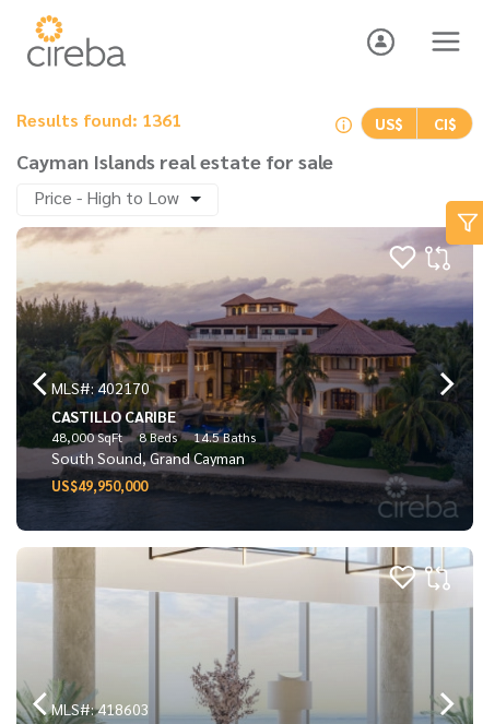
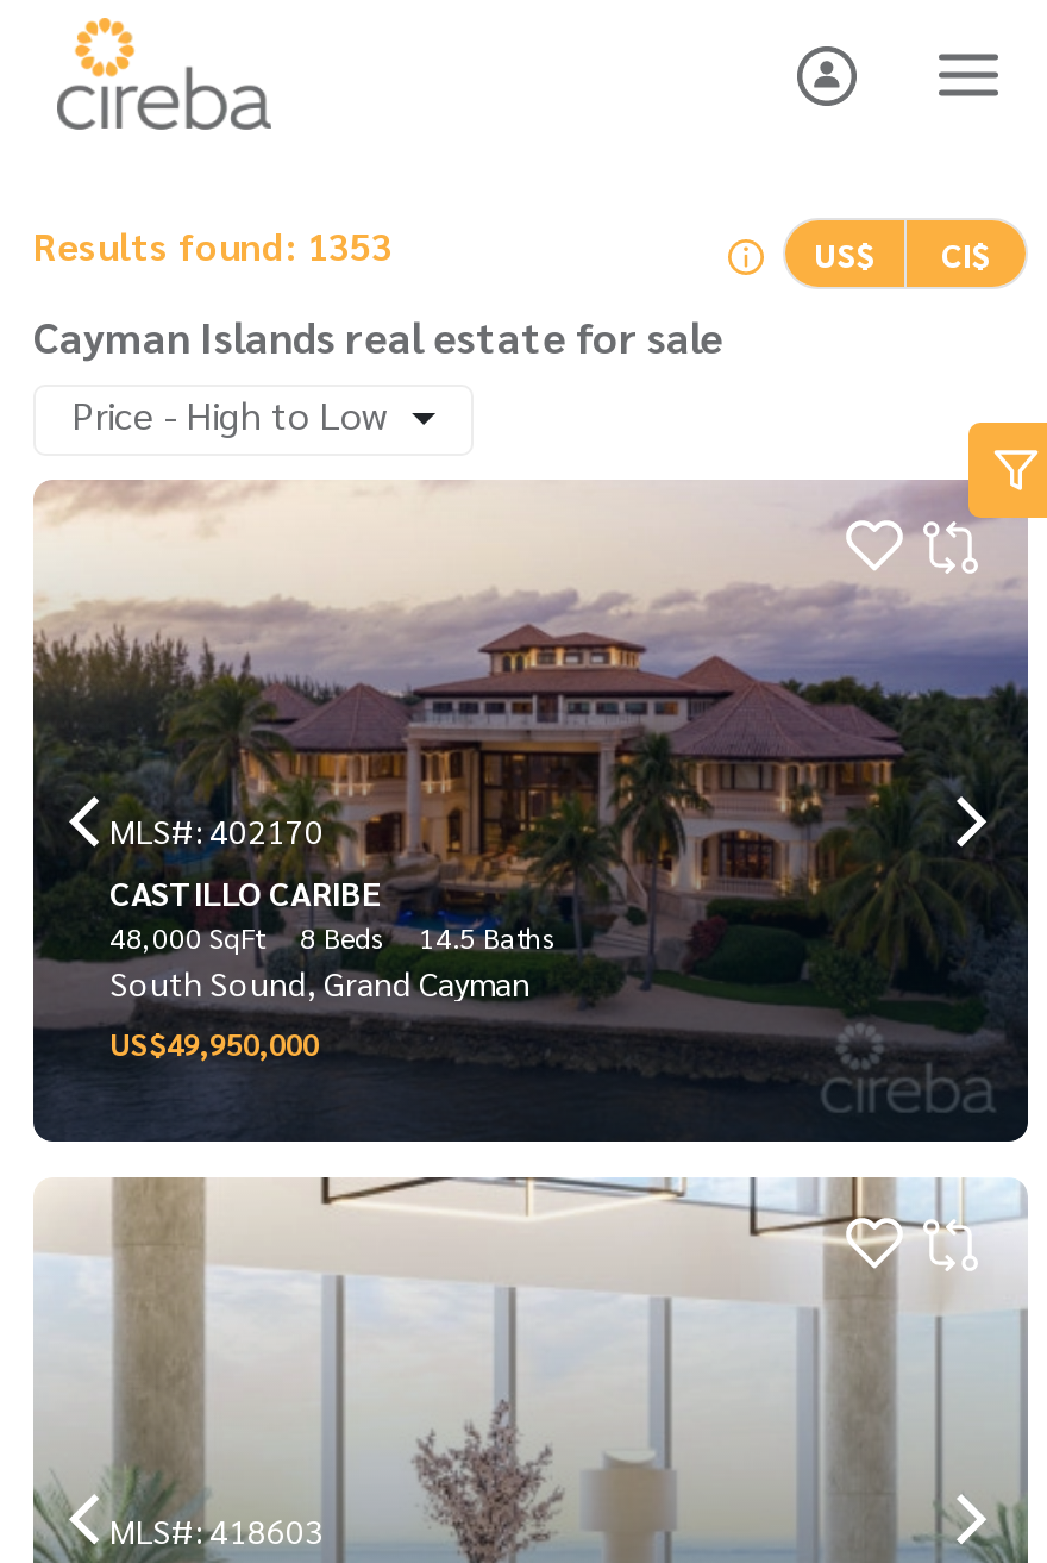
[16,109,181,132] Results found: 1361 -> [33,221,393,271] Results found: 1353

